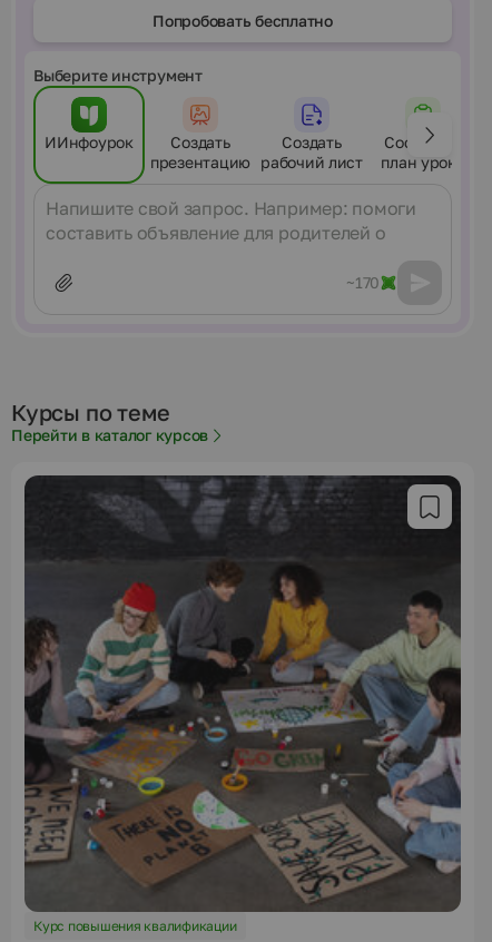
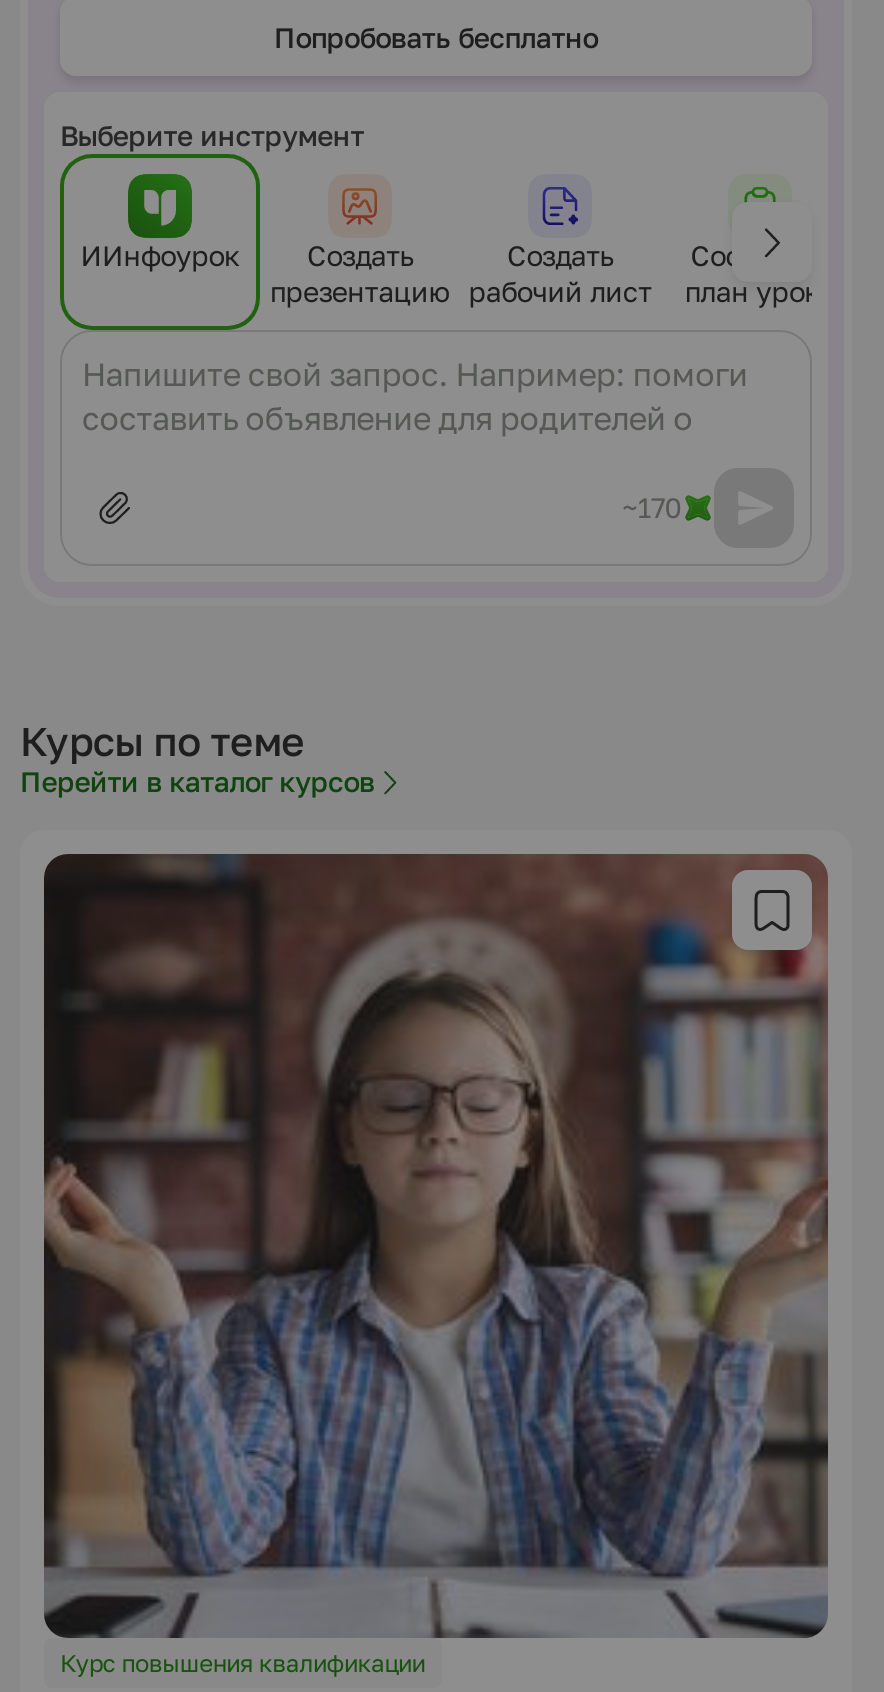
[23,474,462,913] [image] -> [42,852,830,1638] [image]

